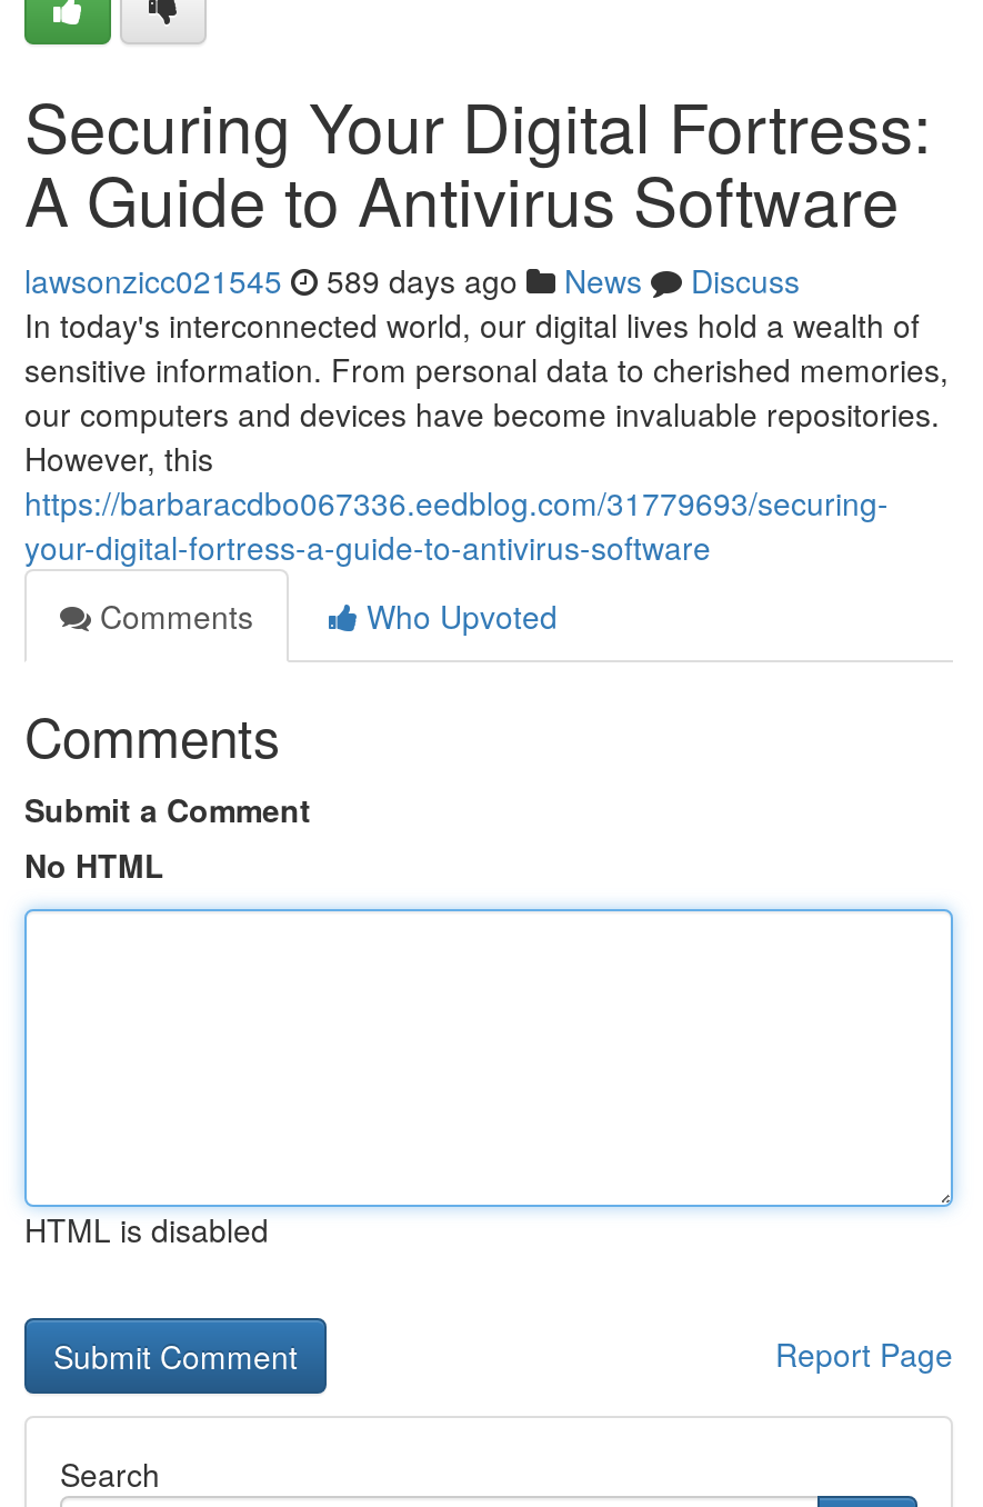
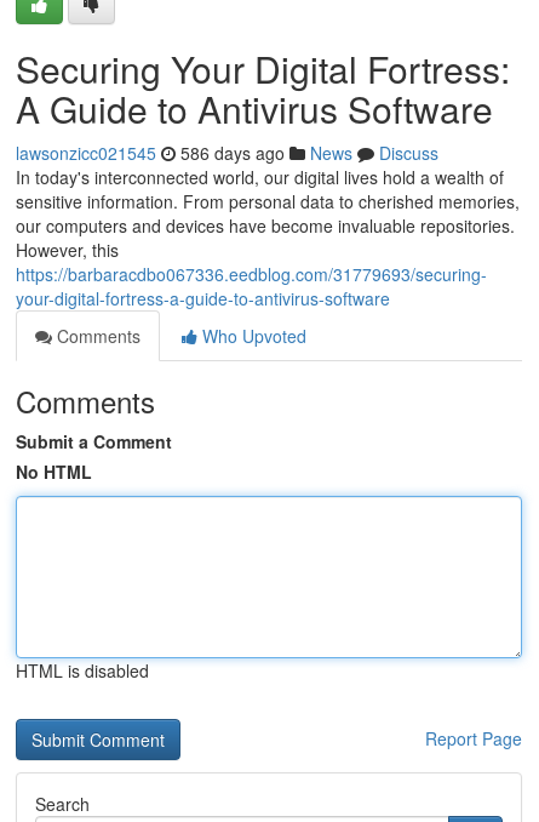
[24,258,800,302] lawsonzicc021545 589 days ago News Discuss -> [16,141,438,165] lawsonzicc021545 586 days ago News Discuss

